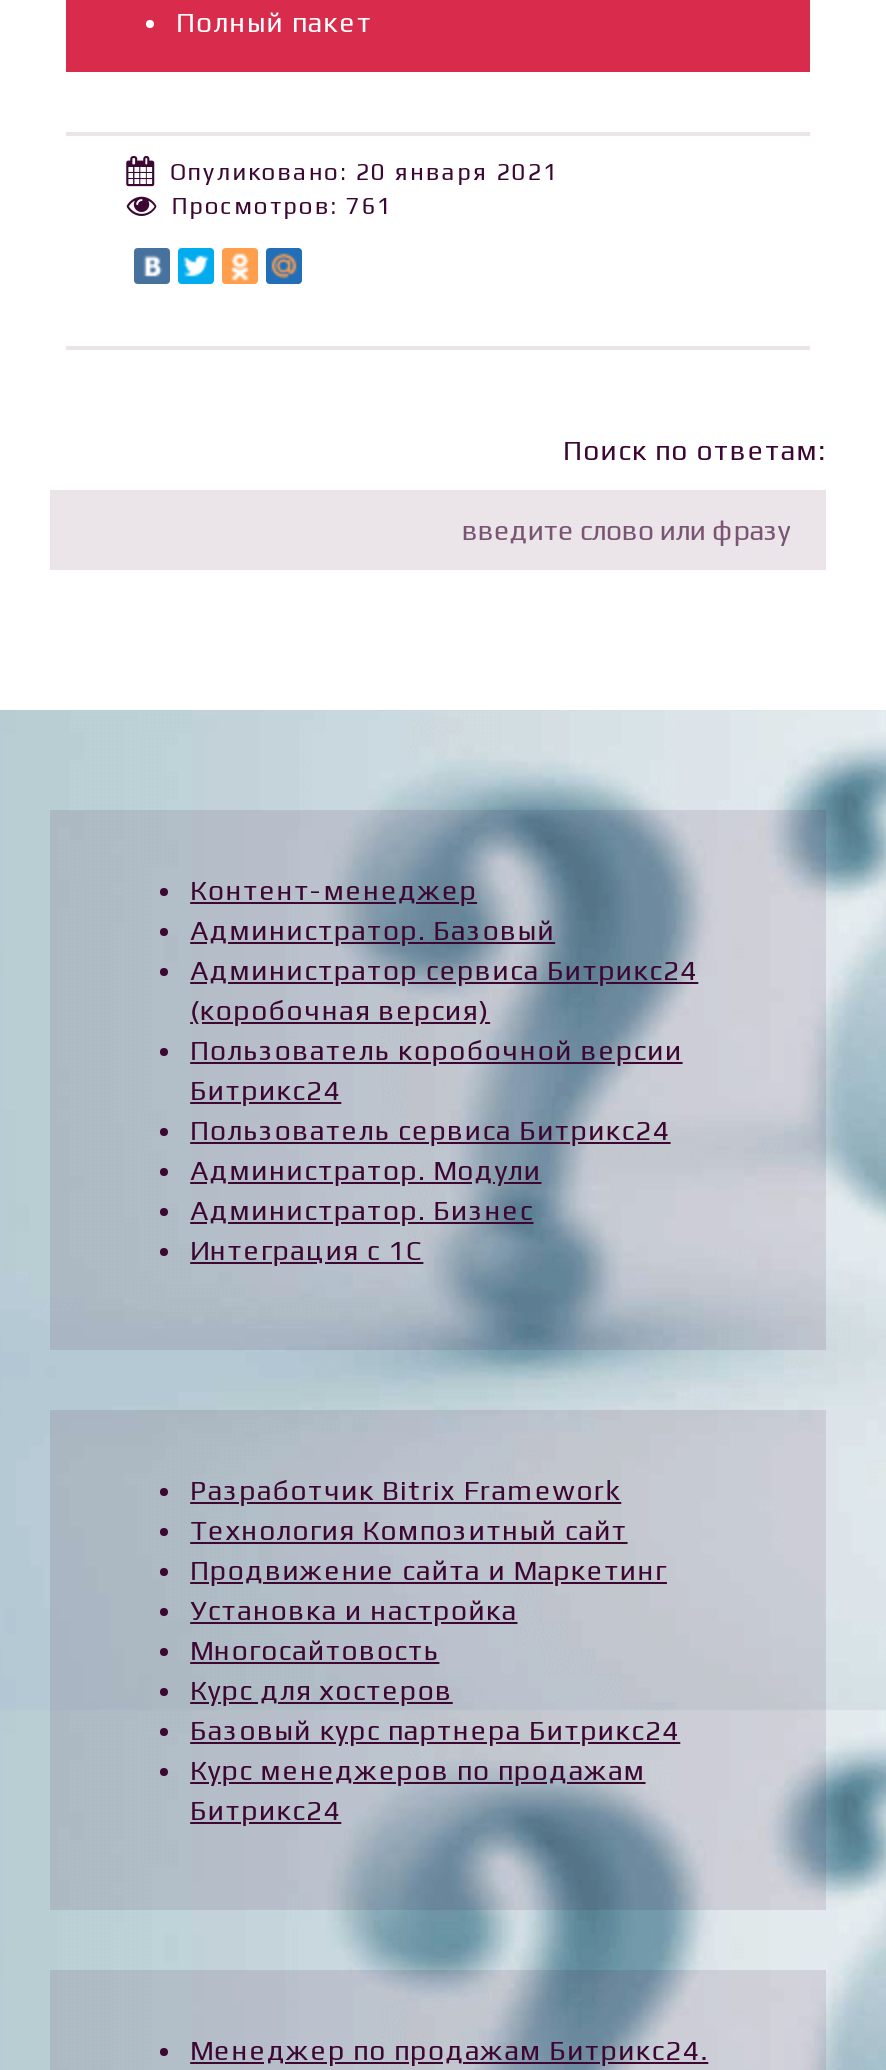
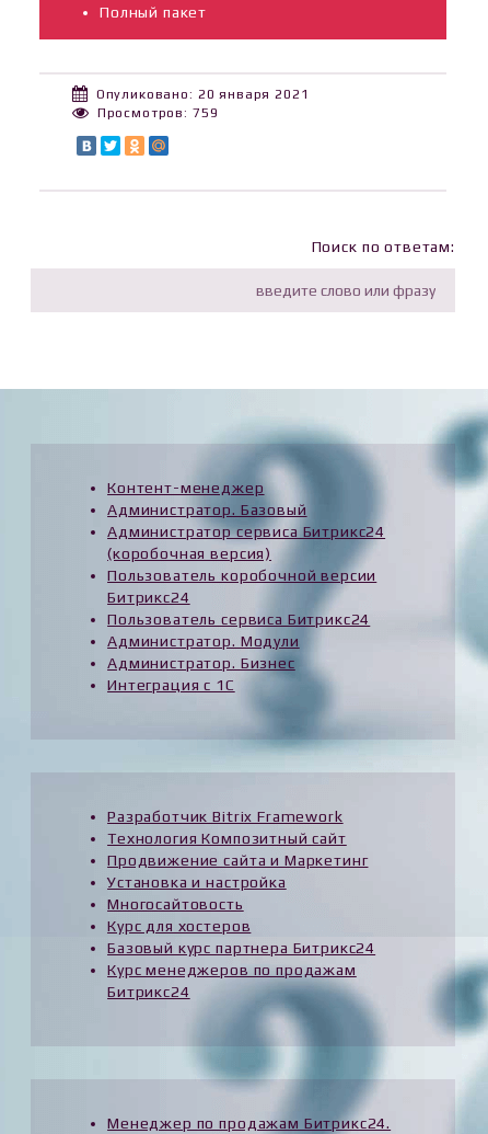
[164,192,393,220] Просмотров: 761 -> [93,105,218,120] Просмотров: 759

